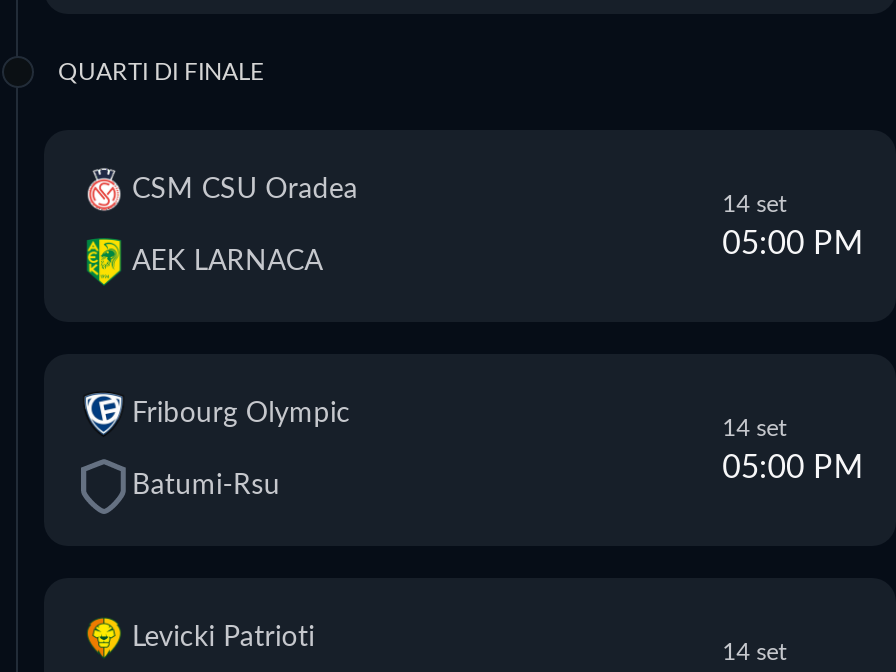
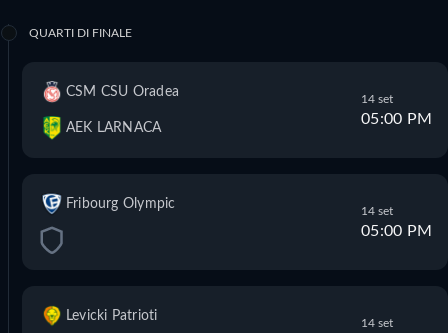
[132,472,280,500] Batumi-Rsu -> none

